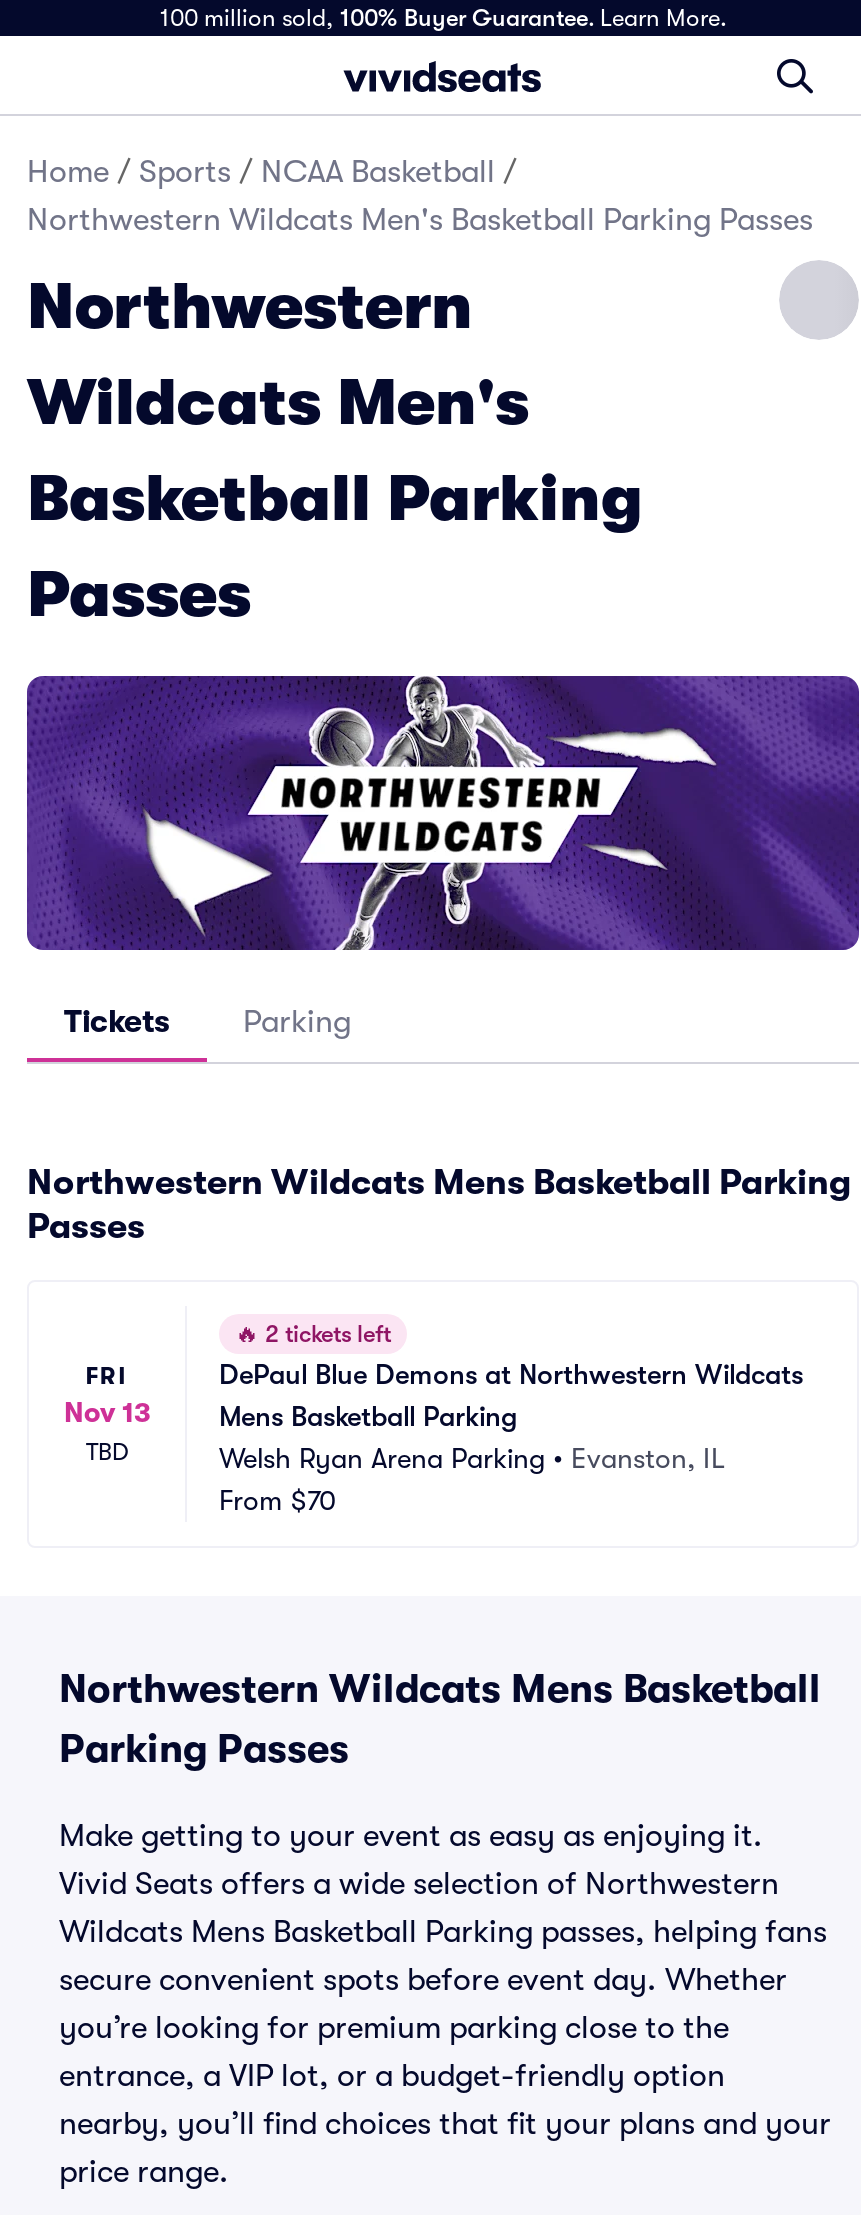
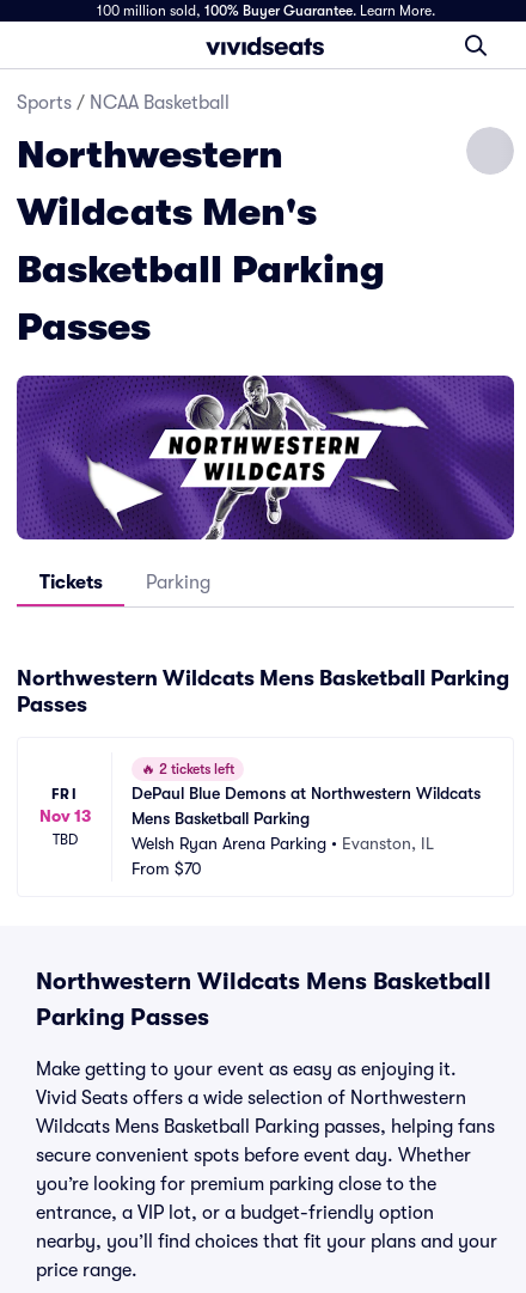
[27,154,813,238] Home / Sports / NCAA Basketball / | Northwestern Wildcats Men's Basketball Parking Passes -> [17,92,230,114] Sports / NCAA Basketball

